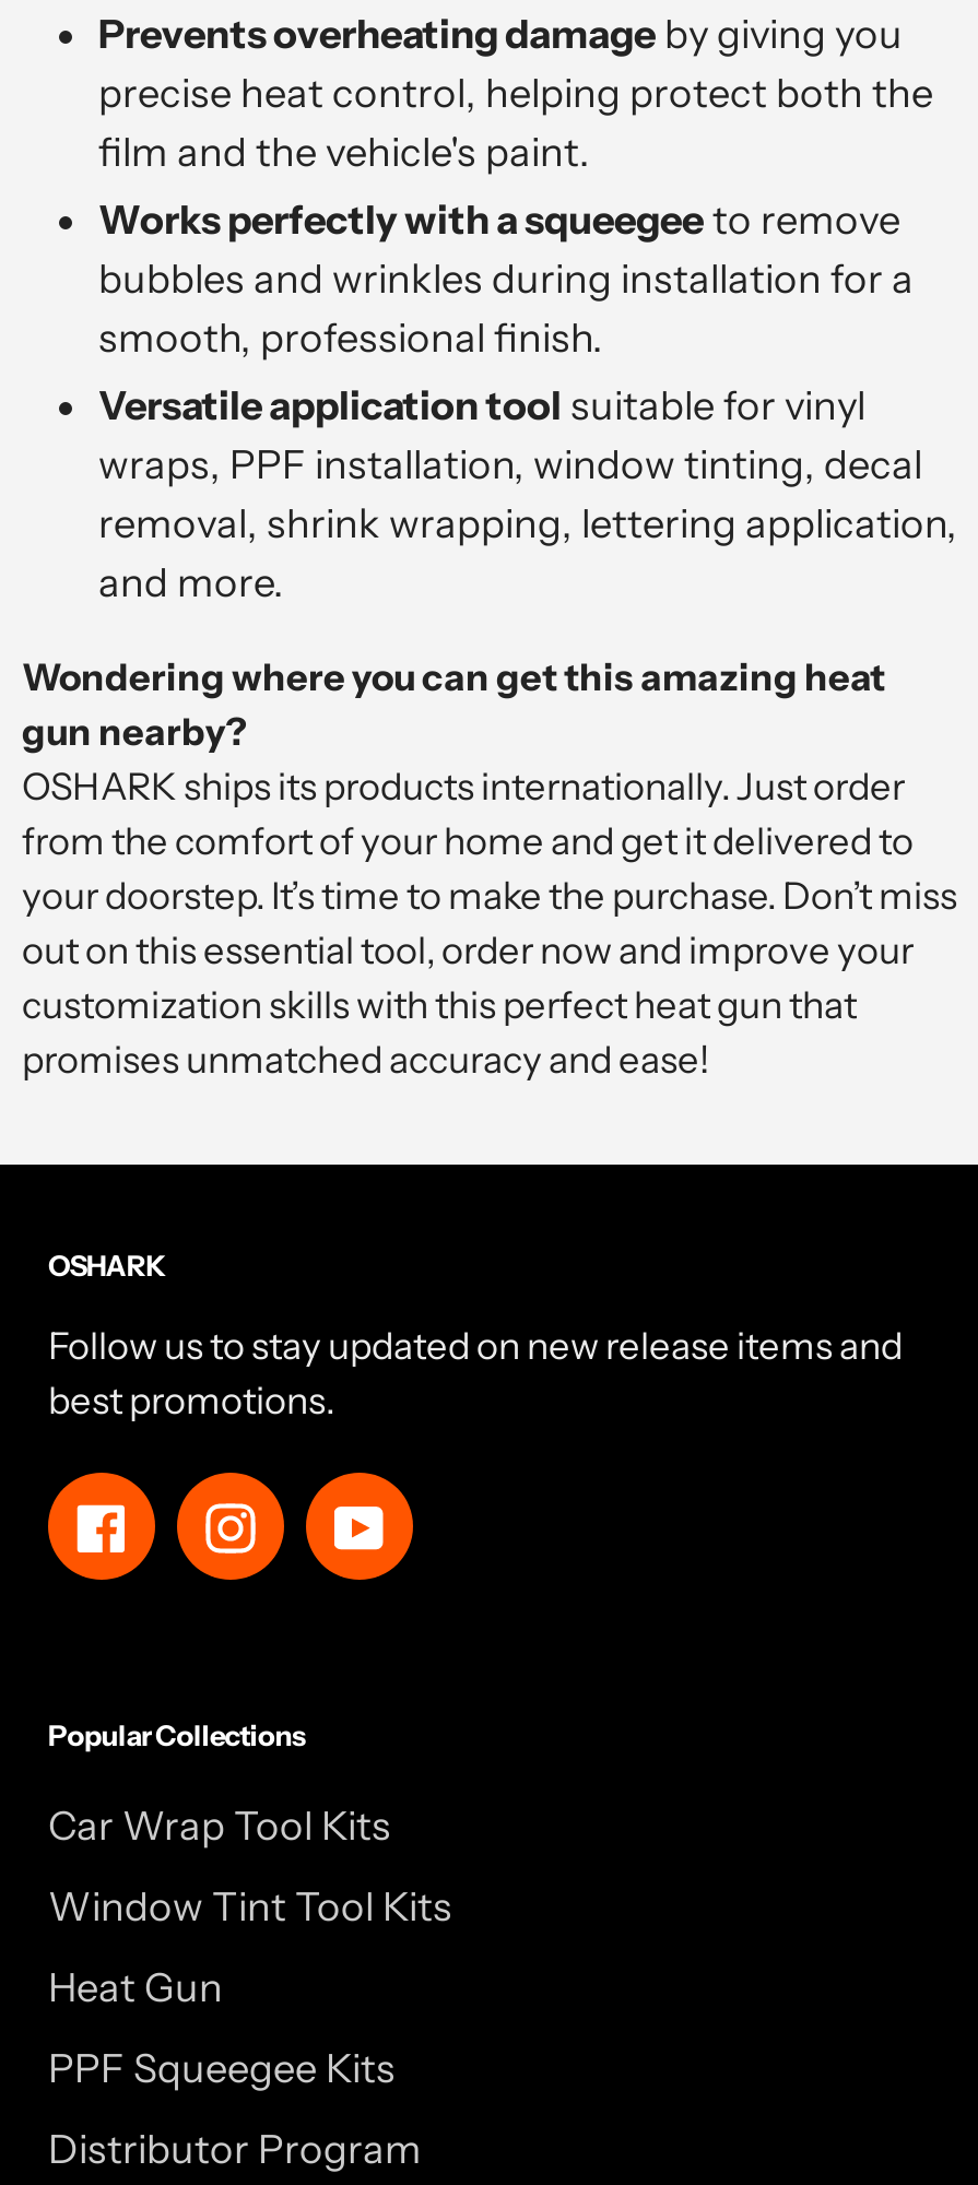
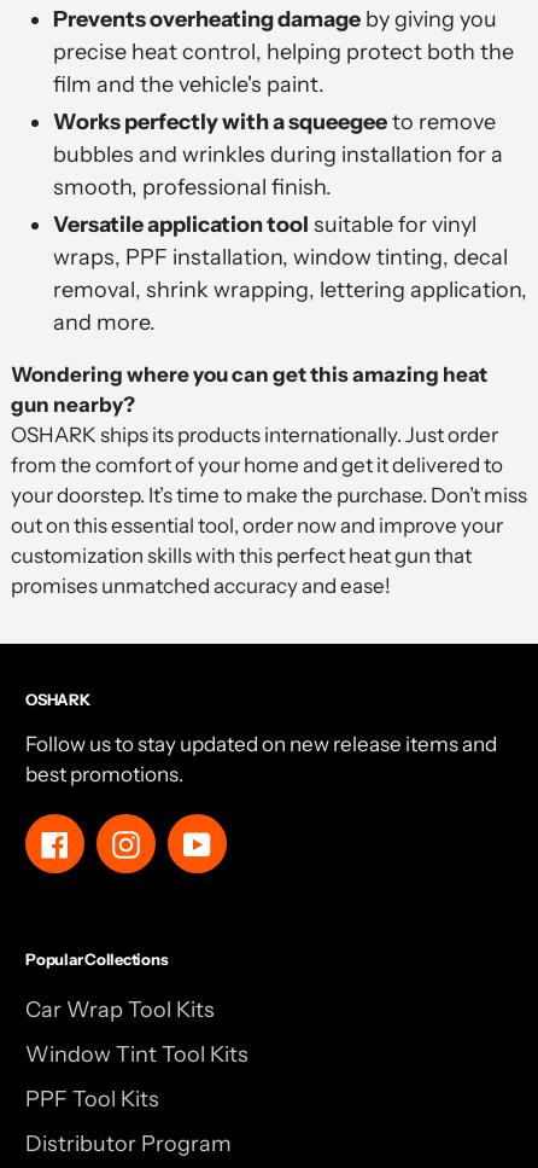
[48,1965,396,2094] Heat Gun | PPF Squeegee Kits -> [25,1086,159,1113] PPF Tool Kits

